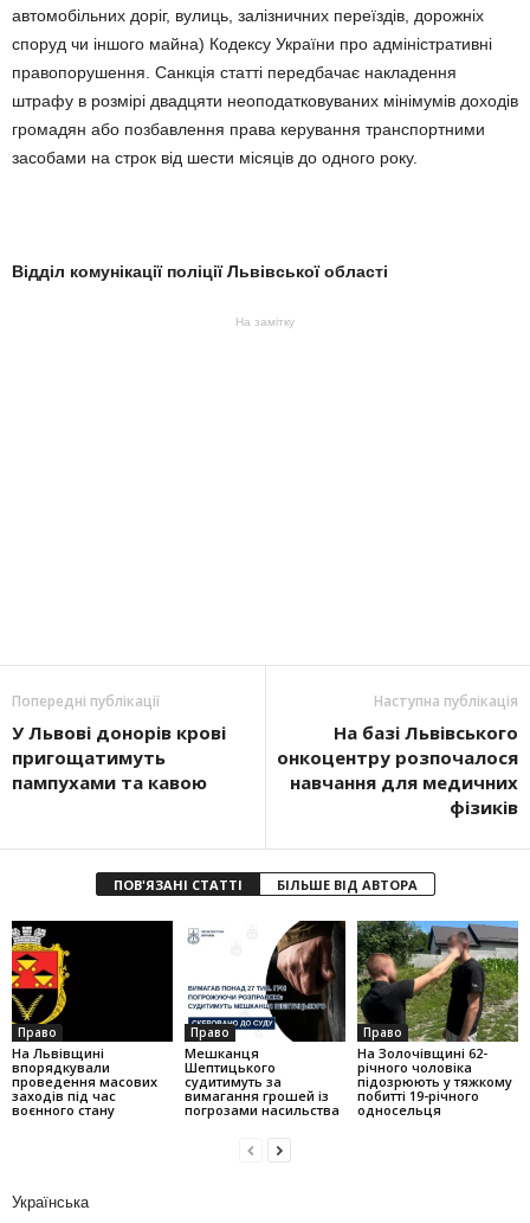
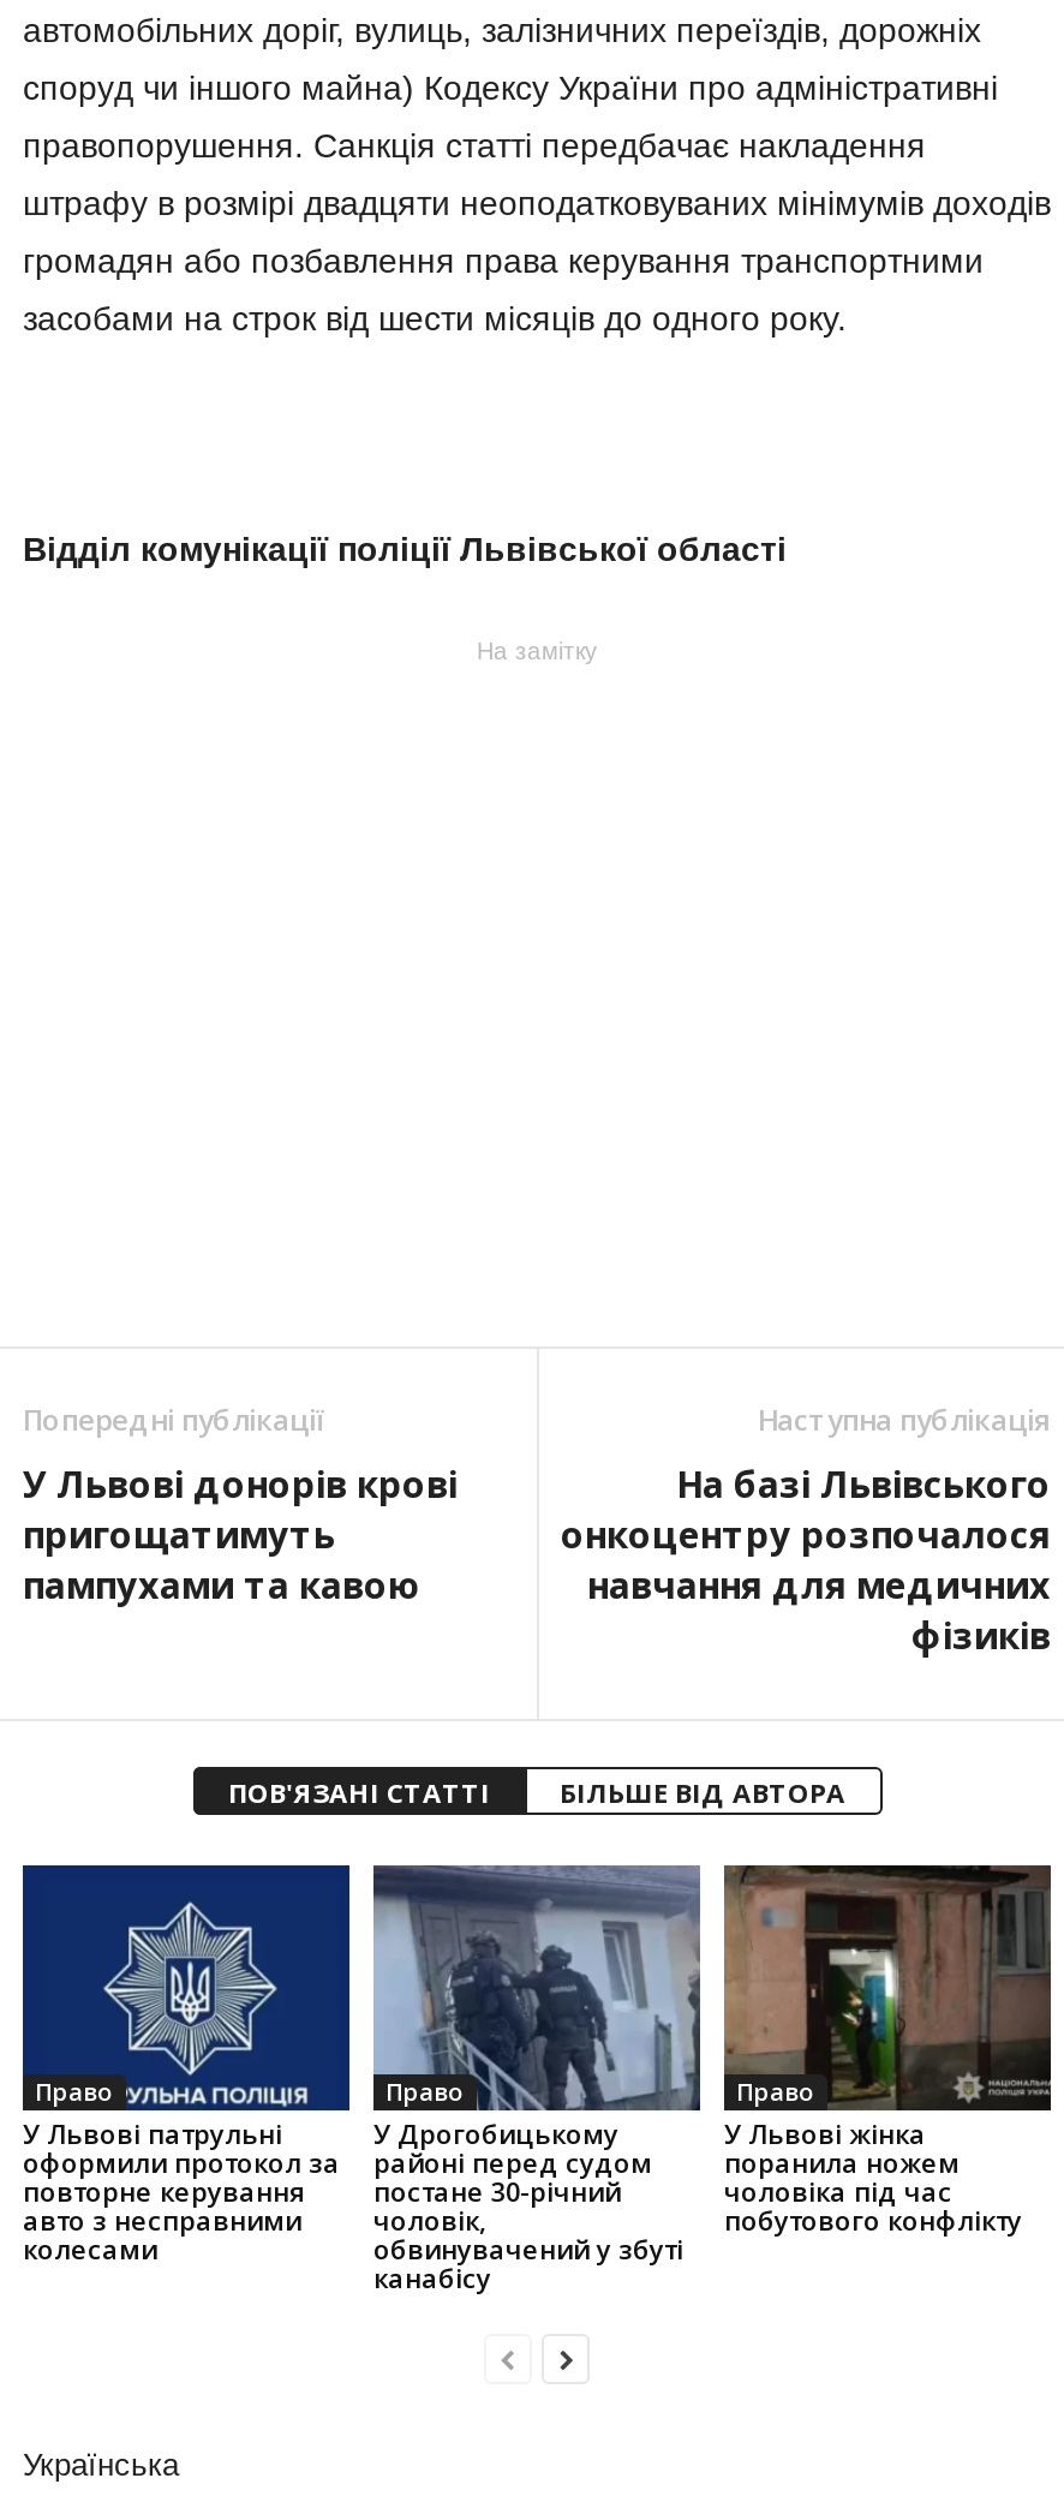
[11,920,174,1118] [image] | На Львівщині | впорядкували | проведення масових | заходів під час | воєнного стану -> [20,1863,352,2266] [image] | У Львові патрульні | оформили протокол за | повторне керування | авто з несправними | колесами
[185,920,347,1118] [image] | Мешканця | Шептицького | судитимуть за | вимагання грошей із | погрозами насильства -> [371,1863,703,2295] [image] | У Дрогобицькому | районі перед судом | постане 30-річний | чоловік, | обвинувачений у збуті | канабісу
[356,920,519,1118] [image] | На Золочівщині 62- | річного чоловіка | підозрюють у тяжкому | побитті 19-річного | односельця -> [722,1863,1053,2237] [image] | У Львові жінка | поранила ножем | чоловіка під час | побутового конфлікту

